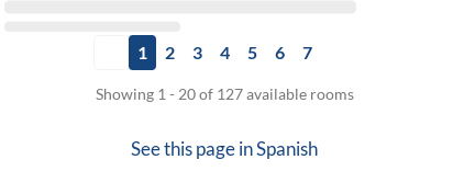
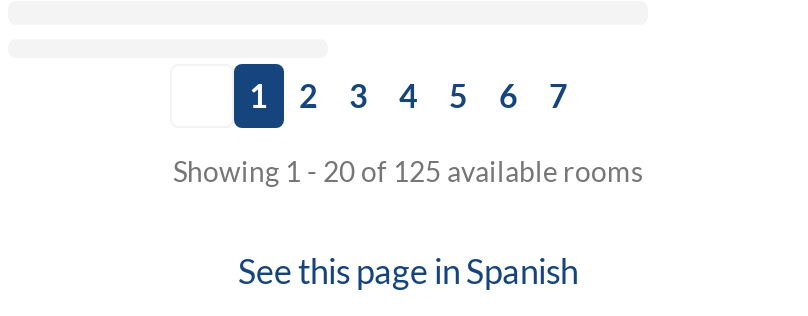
[95,84,353,103] Showing 1 - 20 of 127 available rooms -> [173,154,643,188] Showing 1 - 20 of 125 available rooms

